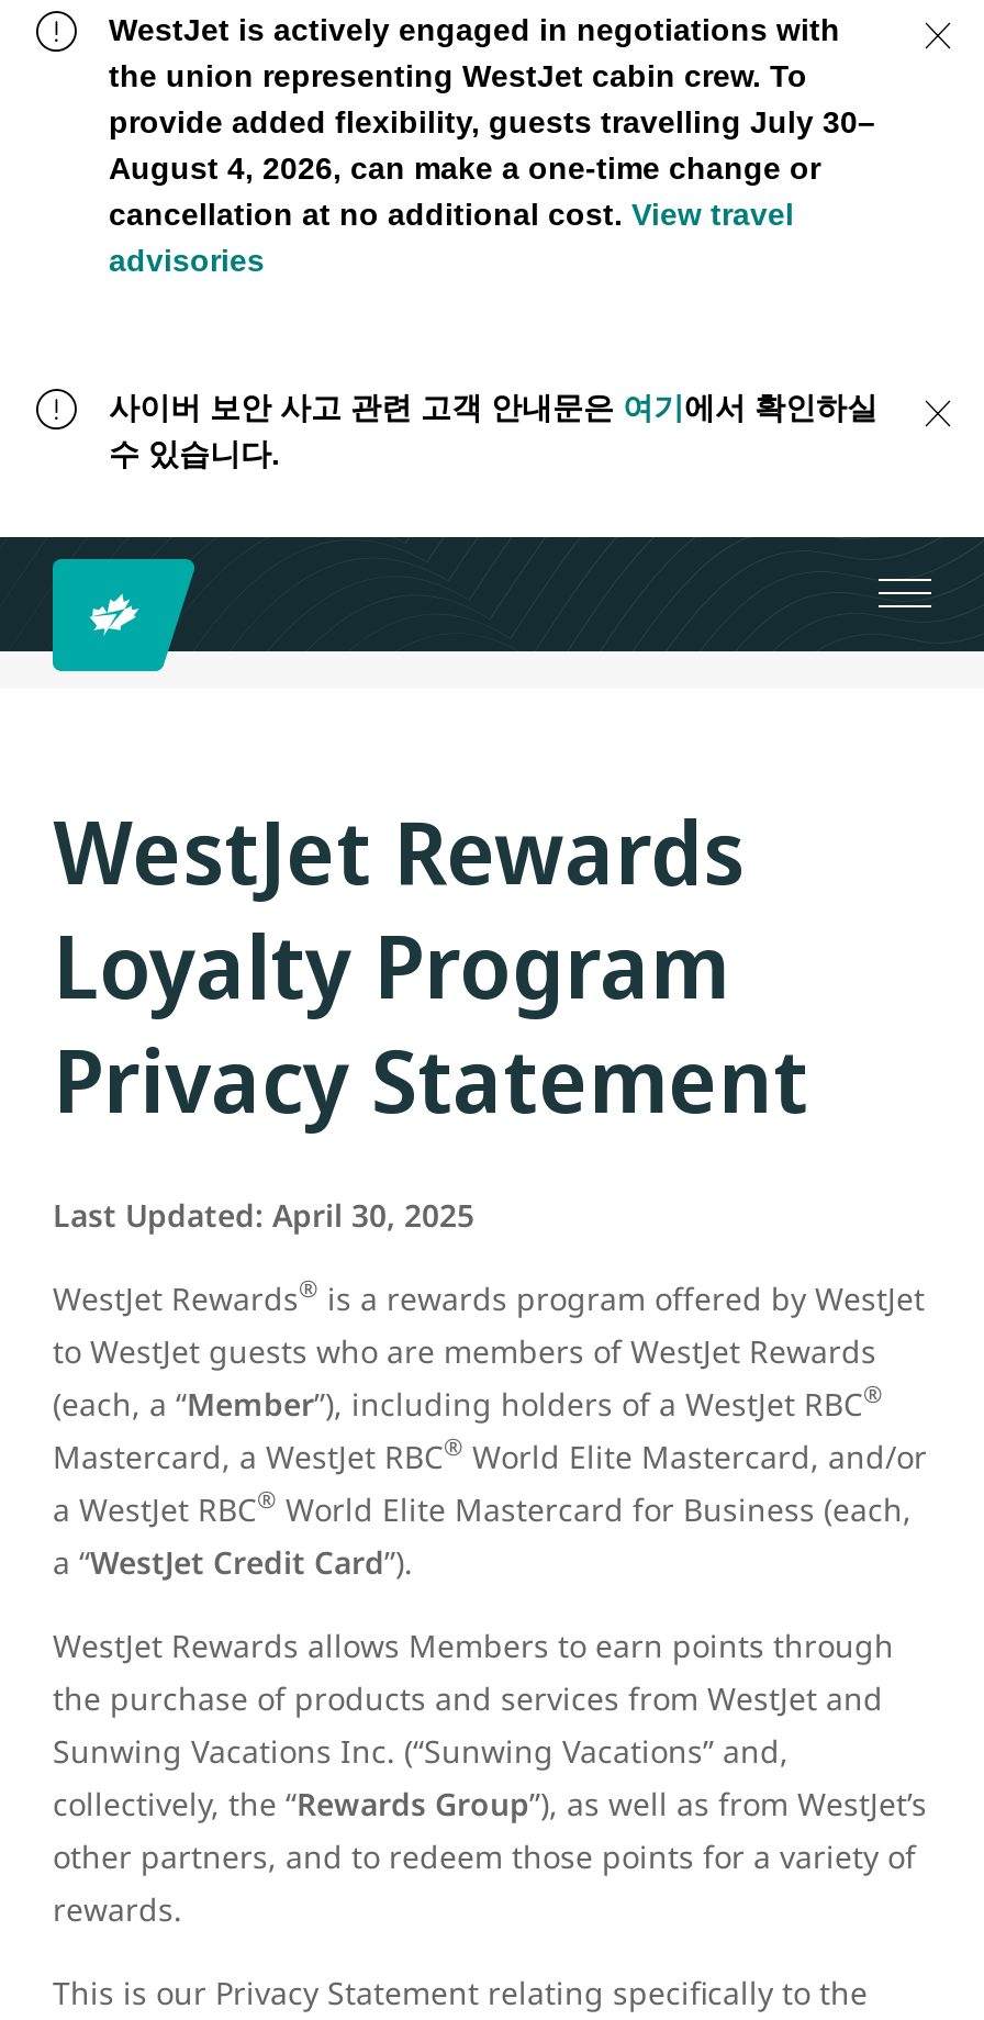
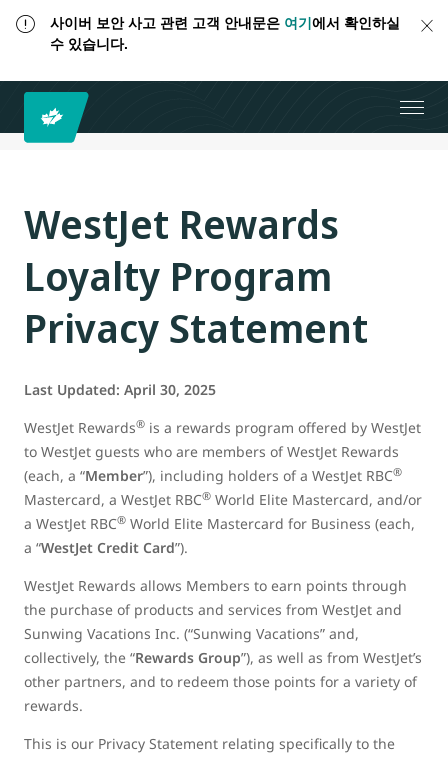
[109,12,875,278] WestJet is actively engaged in negotiations with | the union representing WestJet cabin crew. To | provide added flexibility, guests travelling July 30– | August 4, 2026, can make a one-time change or | cancellation at no additional cost. View travel | advisories -> none

